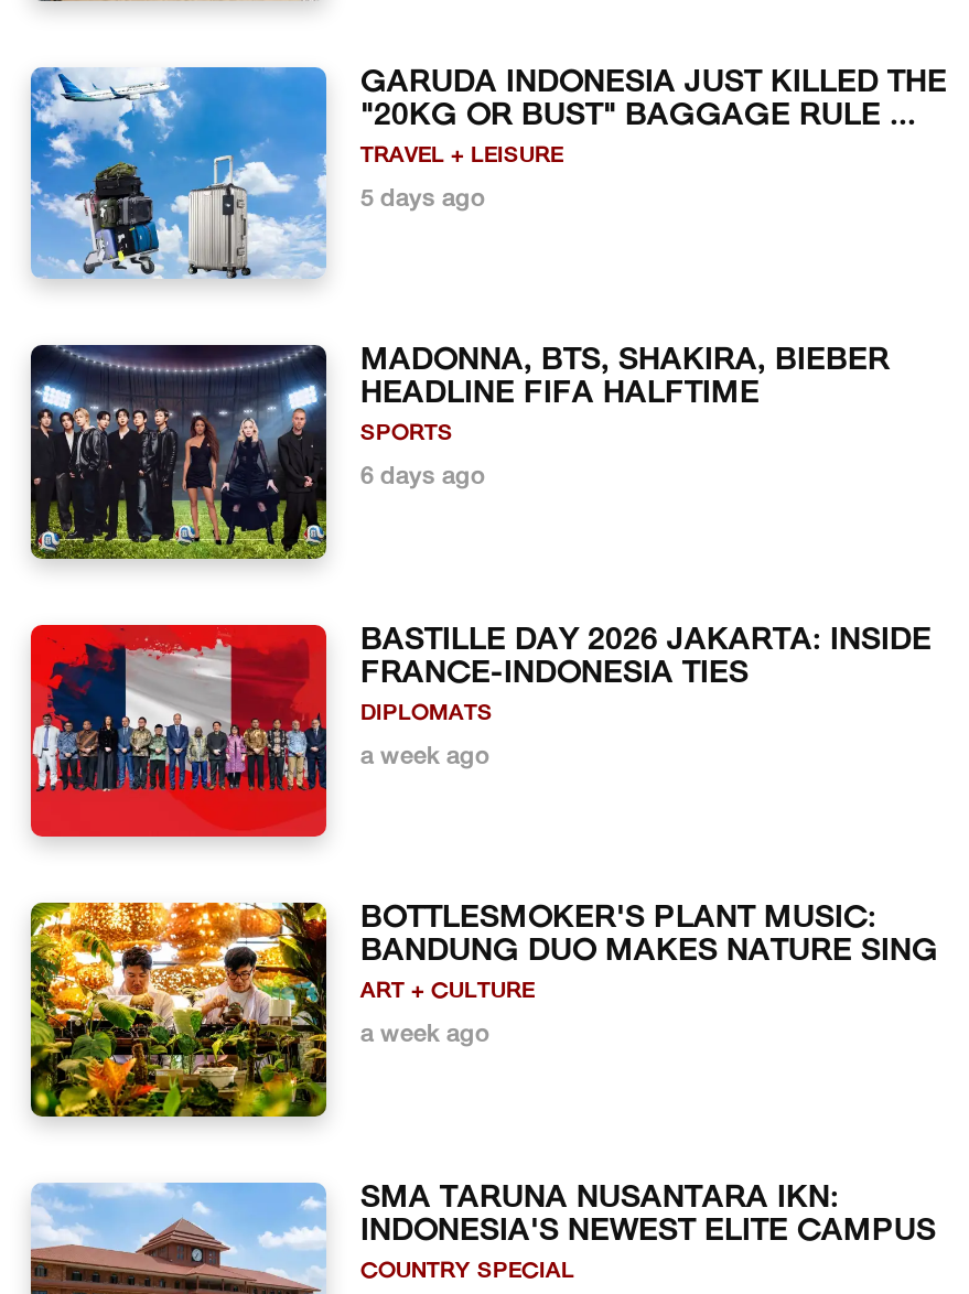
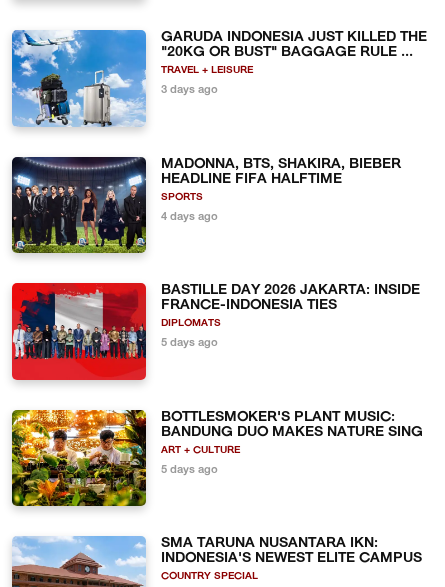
[360,187,486,212] 5 days ago -> [161,85,218,96] 3 days ago
[360,466,486,490] 6 days ago -> [161,211,218,222] 4 days ago
[360,745,490,770] a week ago -> [161,338,218,349] 5 days ago
[360,1024,490,1048] a week ago -> [161,465,218,476] 5 days ago

